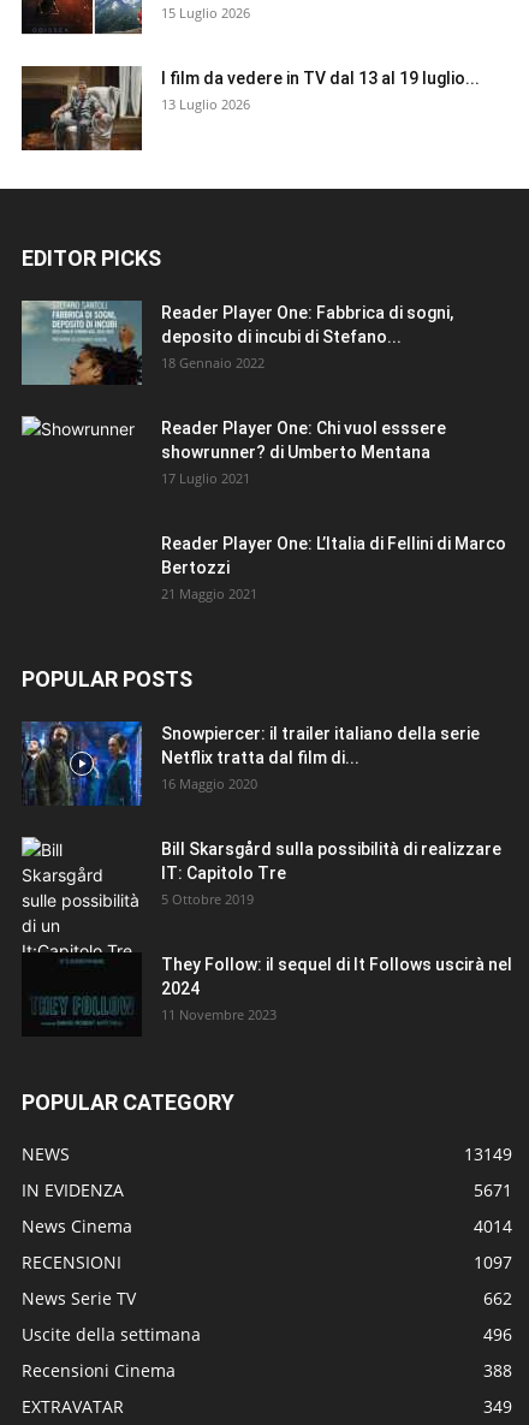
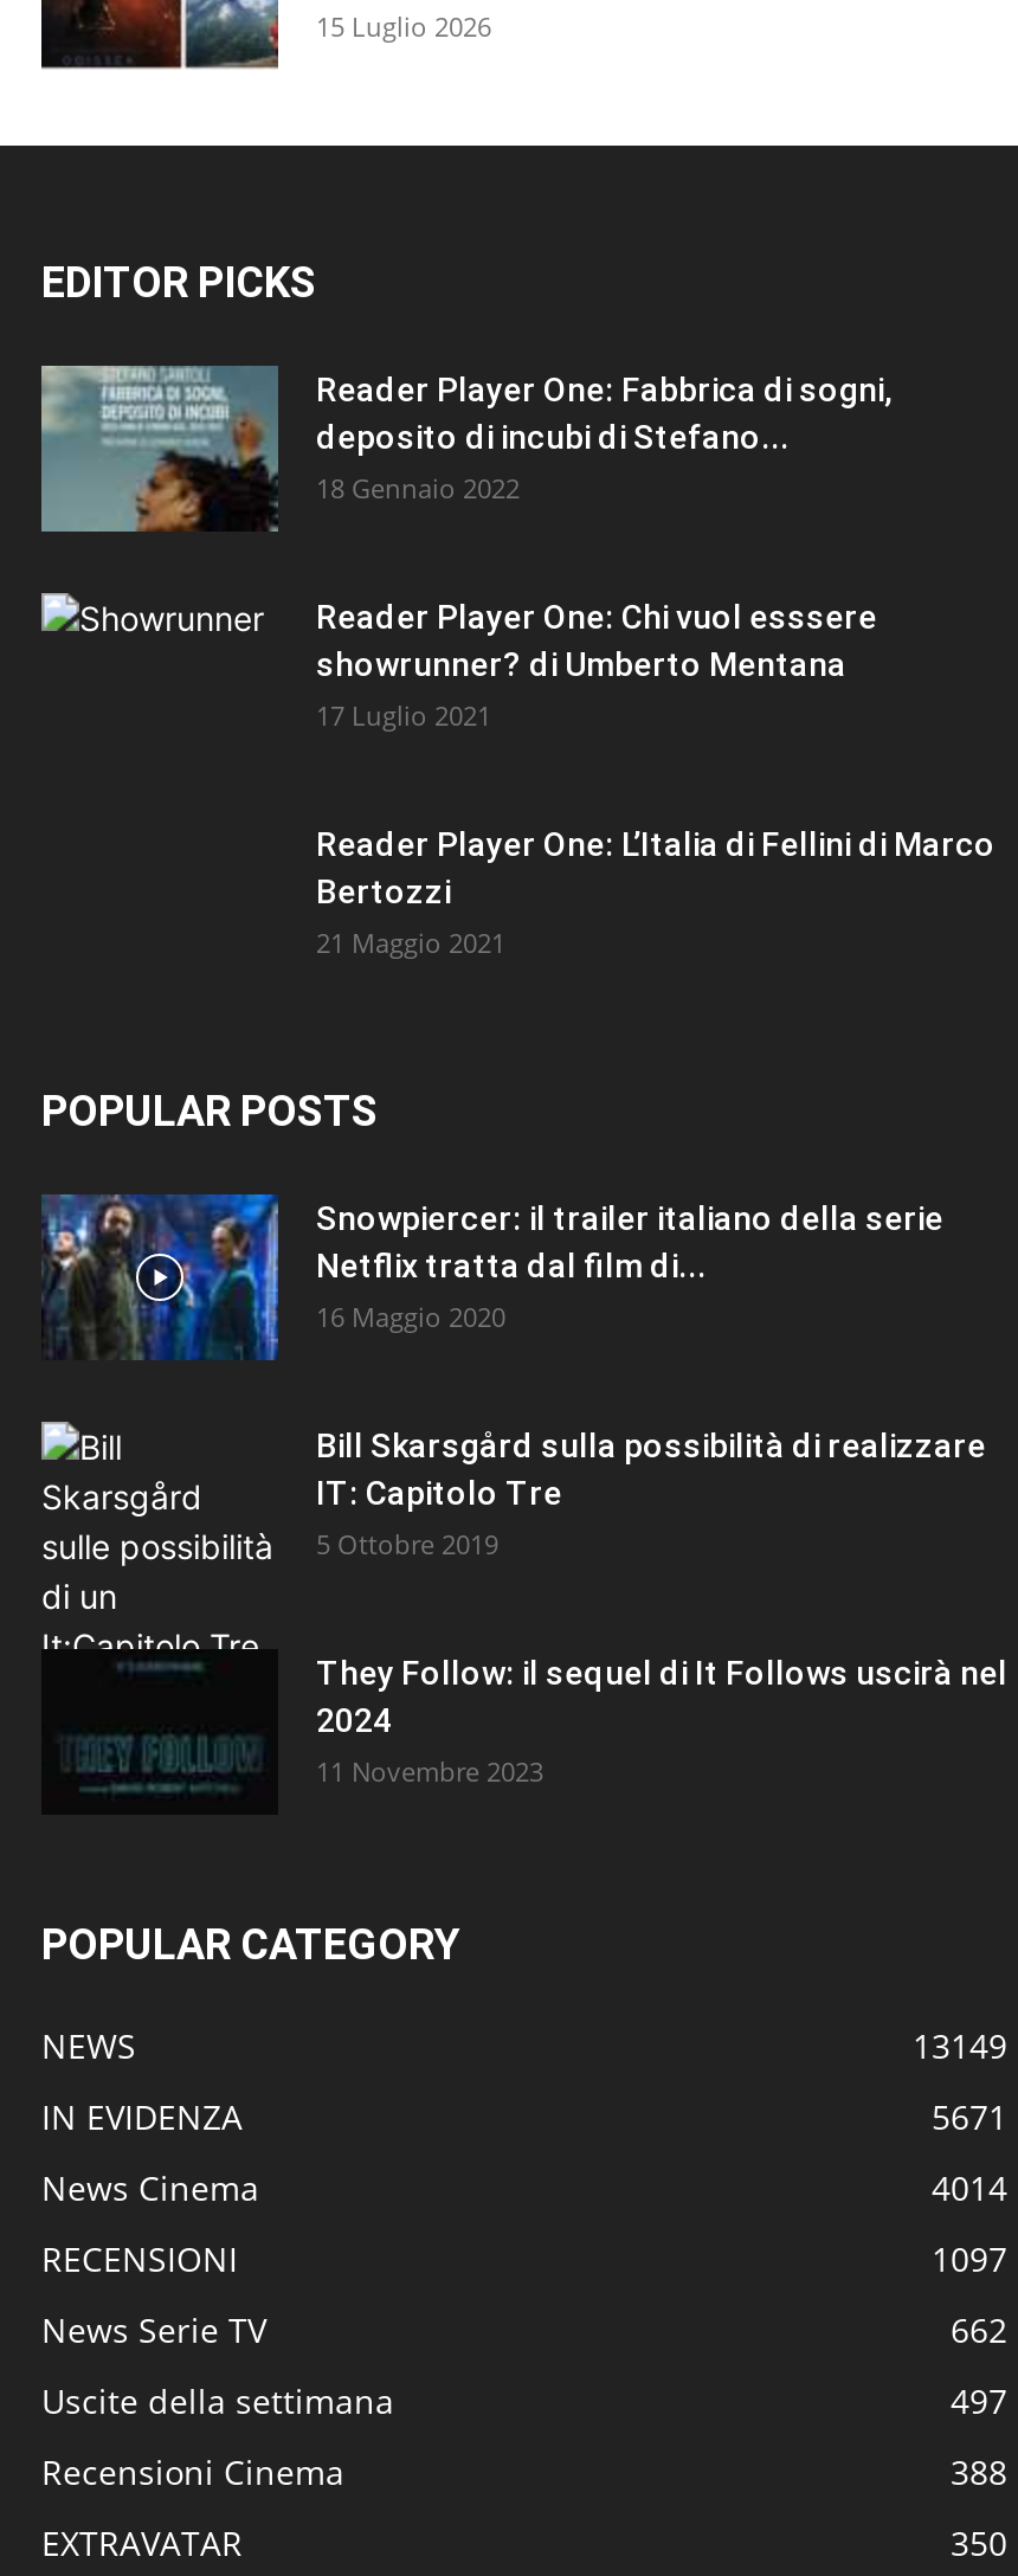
[20,65,480,152] [image] | I film da vedere in TV dal 13 al 19 luglio... | 13 Luglio 2026 -> none
[483,1323,512,1346] 496 -> [951,2378,1007,2423] 497
[483,1395,512,1418] 349 -> [951,2520,1007,2565] 350

